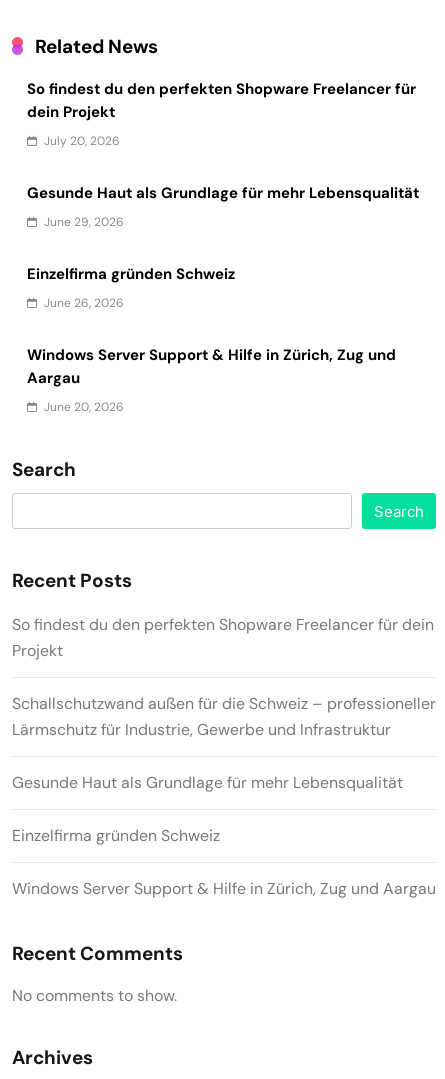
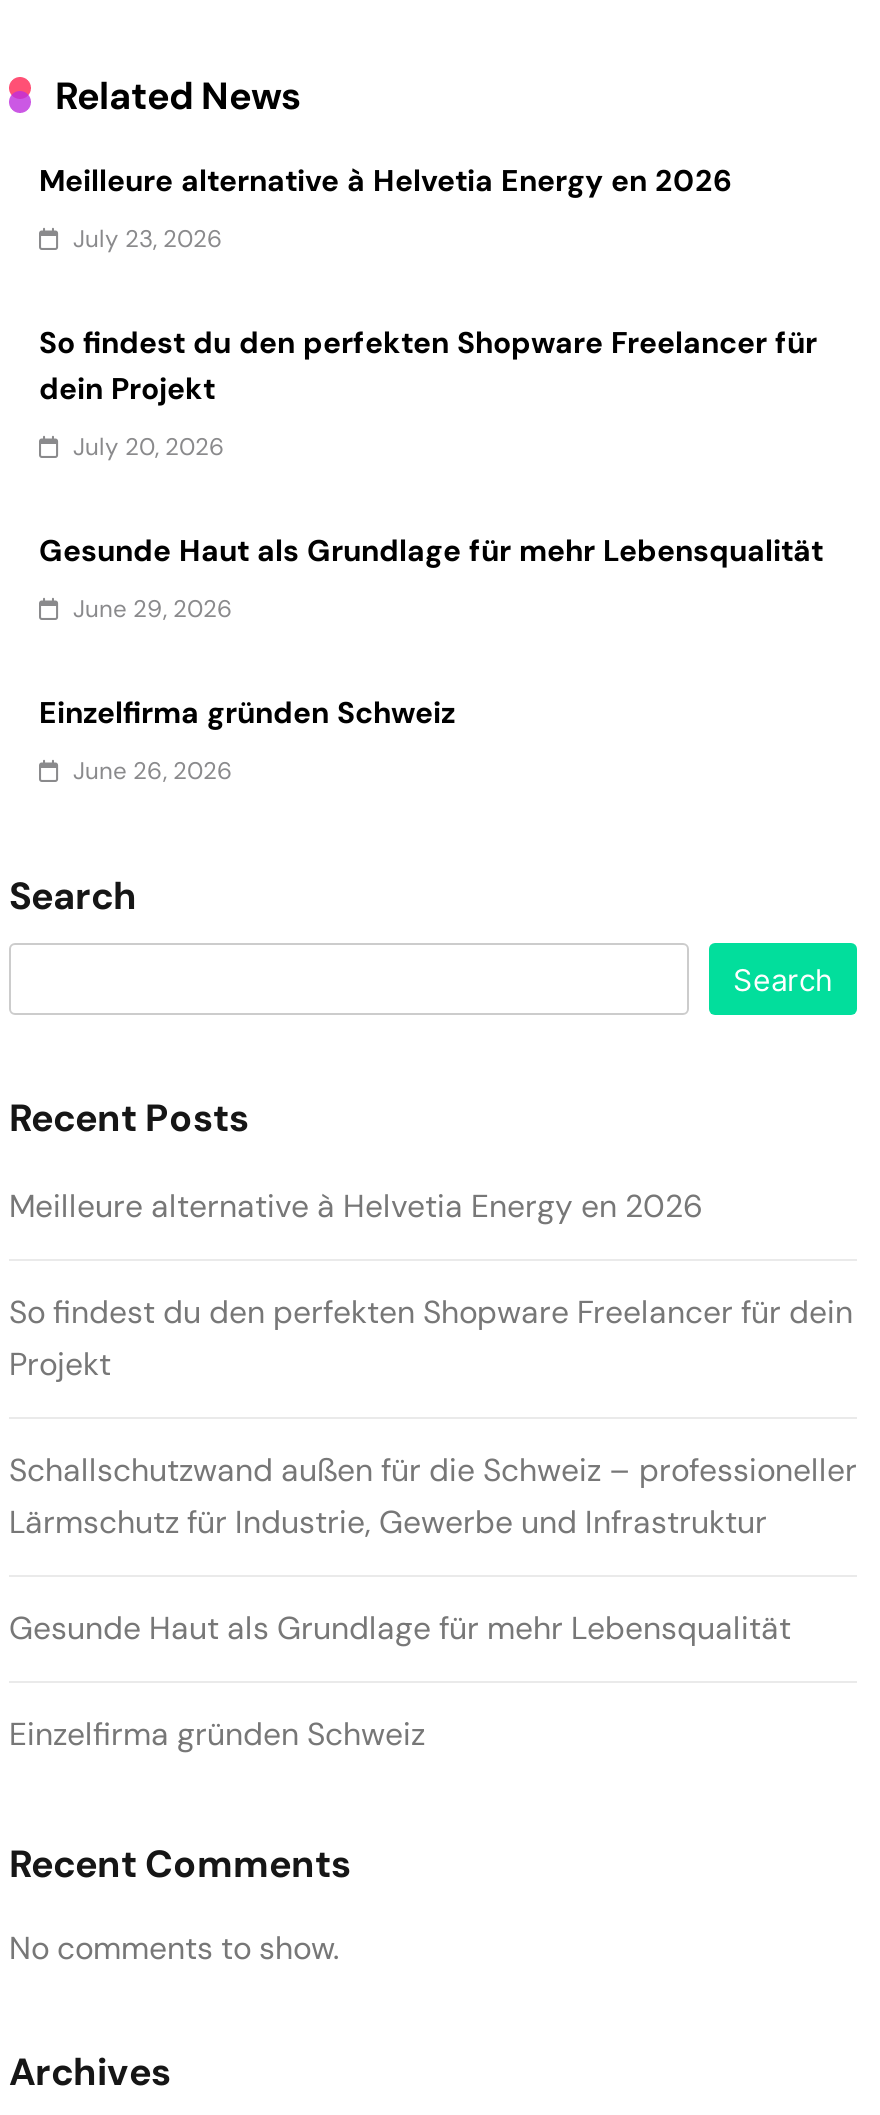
none -> [39,161,733,255] Meilleure alternative à Helvetia Energy en 2026 | July 23, 2026
moved [27,79,419,311] -> [39,323,823,787]: So findest du den perfekten Shopware Freelancer für | dein Projekt | July 20, 2026 | Gesunde Haut als Grundlage für mehr Lebensqualität | June 29, 2026 | Einzelfirma gründen Schweiz | June 26, 2026
[27,345,396,415] Windows Server Support & Hilfe in Zürich, Zug und | Aargau | June 20, 2026 -> none
none -> [9,1185,703,1227] Meilleure alternative à Helvetia Energy en 2026
moved [12,614,436,846] -> [9,1291,857,1755]: So findest du den perfekten Shopware Freelancer für dein | Projekt | Schallschutzwand außen für die Schweiz – professioneller | Lärmschutz für Industrie, Gewerbe und Infrastruktur | Gesunde Haut als Grundlage für mehr Lebensqualität | Einzelfirma gründen Schweiz
[12,878,436,899] Windows Server Support & Hilfe in Zürich, Zug und Aargau -> none

